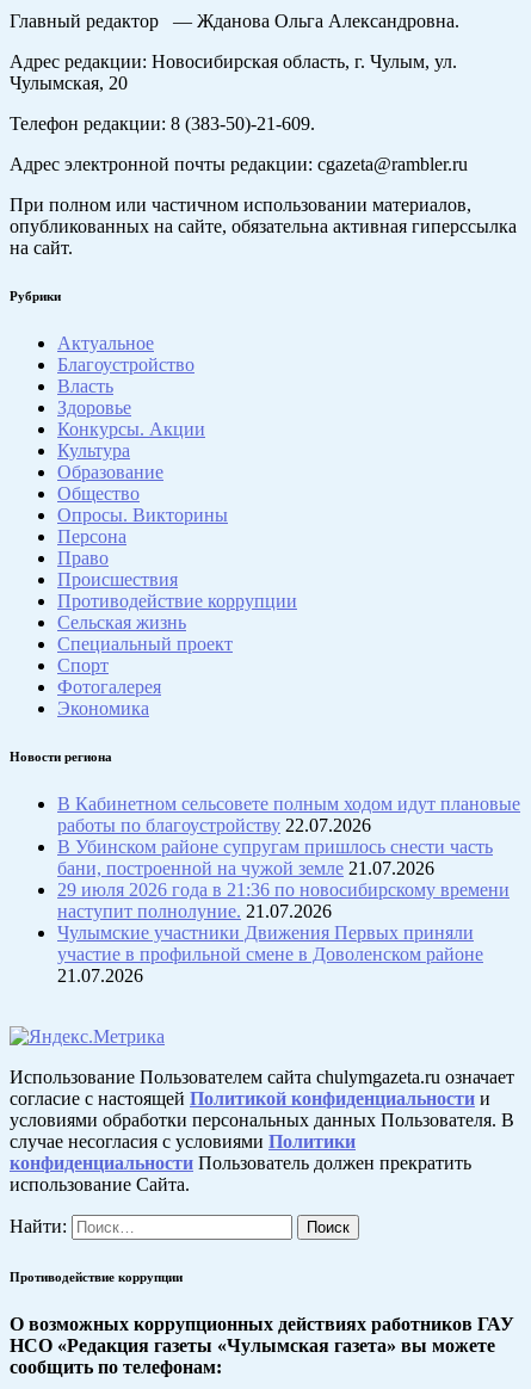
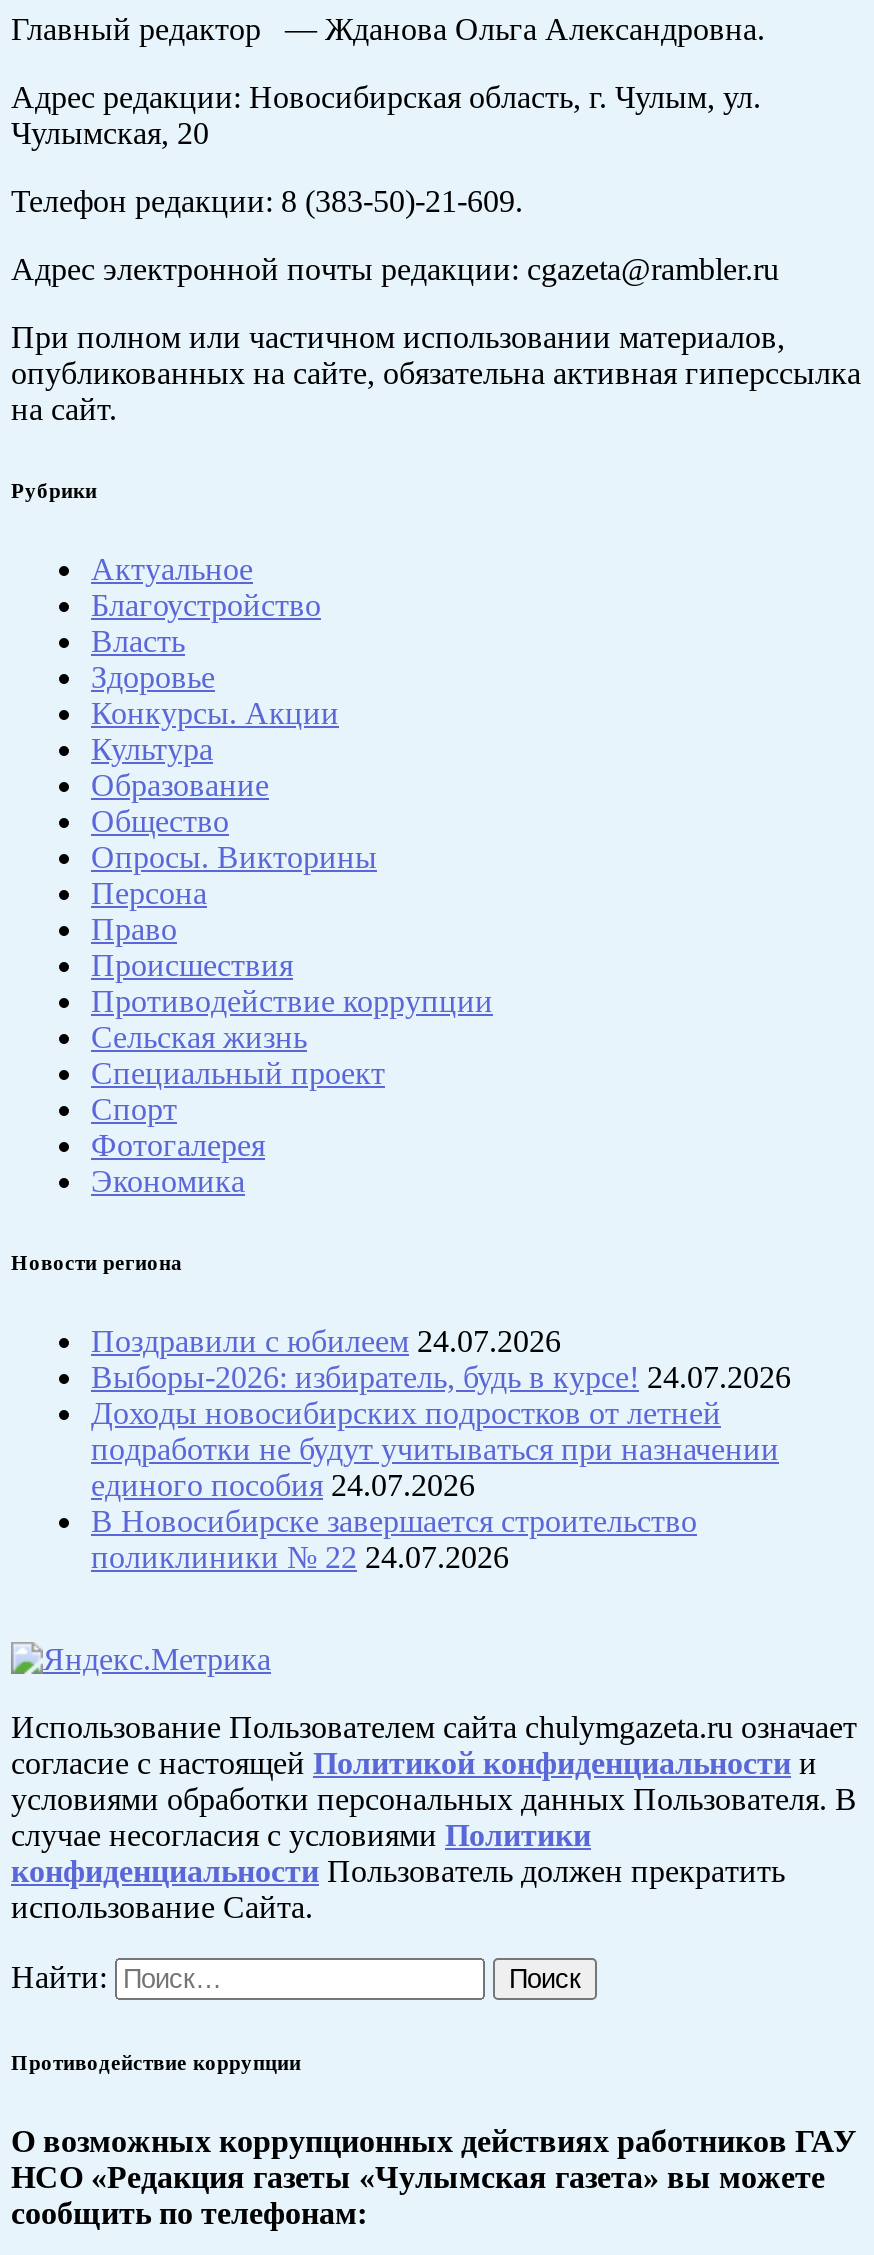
[57,794,520,986] В Кабинетном сельсовете полным ходом идут плановые | работы по благоустройству 22.07.2026 | В Убинском районе супругам пришлось снести часть | бани, построенной на чужой земле 21.07.2026 | 29 июля 2026 года в 21:36 по новосибирскому времени | наступит полнолуние. 21.07.2026 | Чулымские участники Движения Первых приняли | участие в профильной смене в Доволенском районе | 21.07.2026 -> [91,1324,791,1574] Поздравили с юбилеем 24.07.2026 | Выборы-2026: избиратель, будь в курсе! 24.07.2026 | Доходы новосибирских подростков от летней | подработки не будут учитываться при назначении | единого пособия 24.07.2026 | В Новосибирске завершается строительство | поликлиники № 22 24.07.2026

